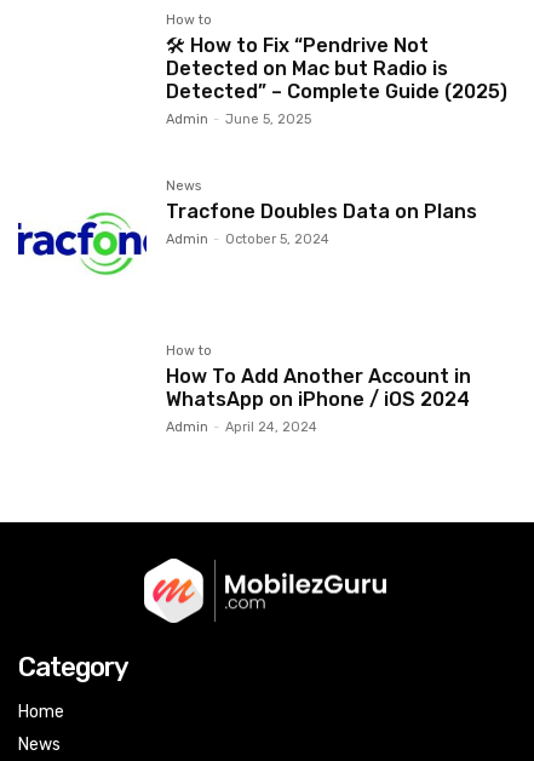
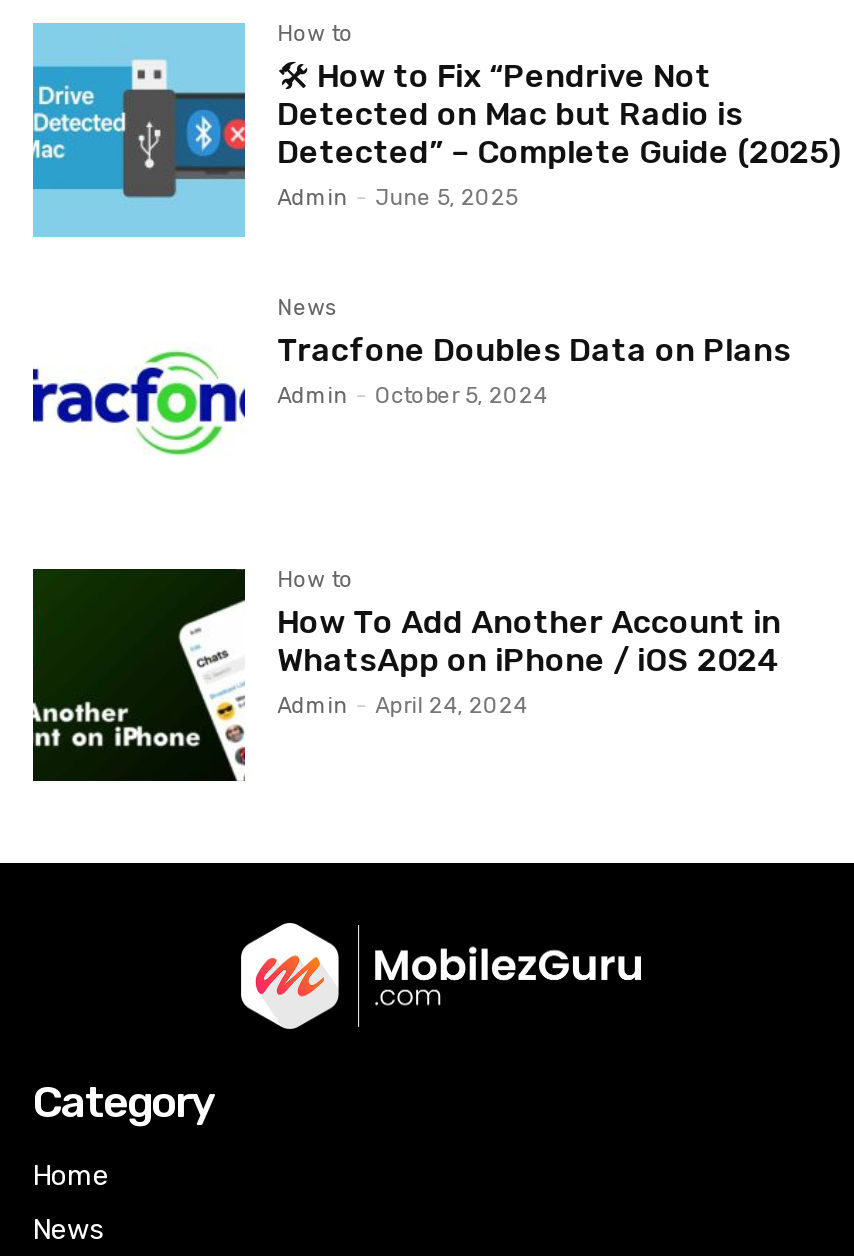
none -> [31,21,247,239] [image]
none -> [31,567,247,783] [image]

